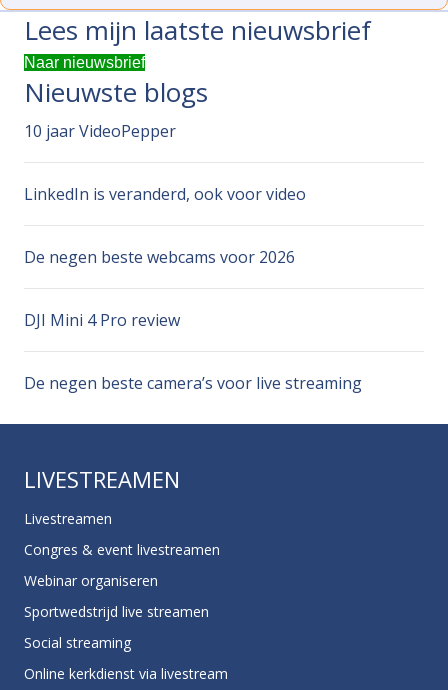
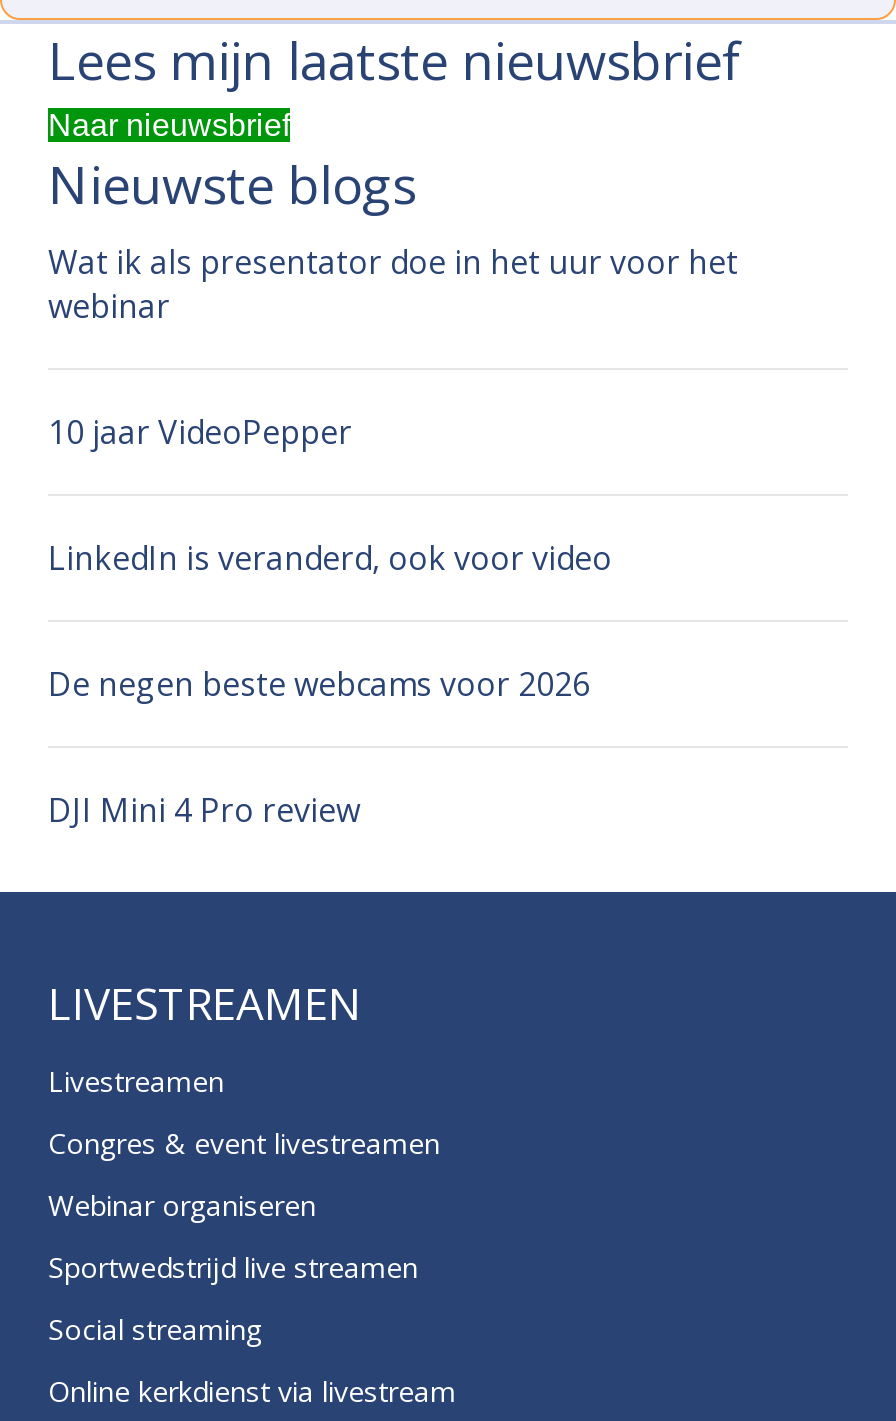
none -> [48,240,738,328] Wat ik als presentator doe in het uur voor het | webinar
moved [24,120,306,331] -> [48,410,612,832]: 10 jaar VideoPepper | LinkedIn is veranderd, ook voor video | De negen beste webcams voor 2026 | DJI Mini 4 Pro review
[24,372,362,394] De negen beste camera’s voor live streaming -> none

